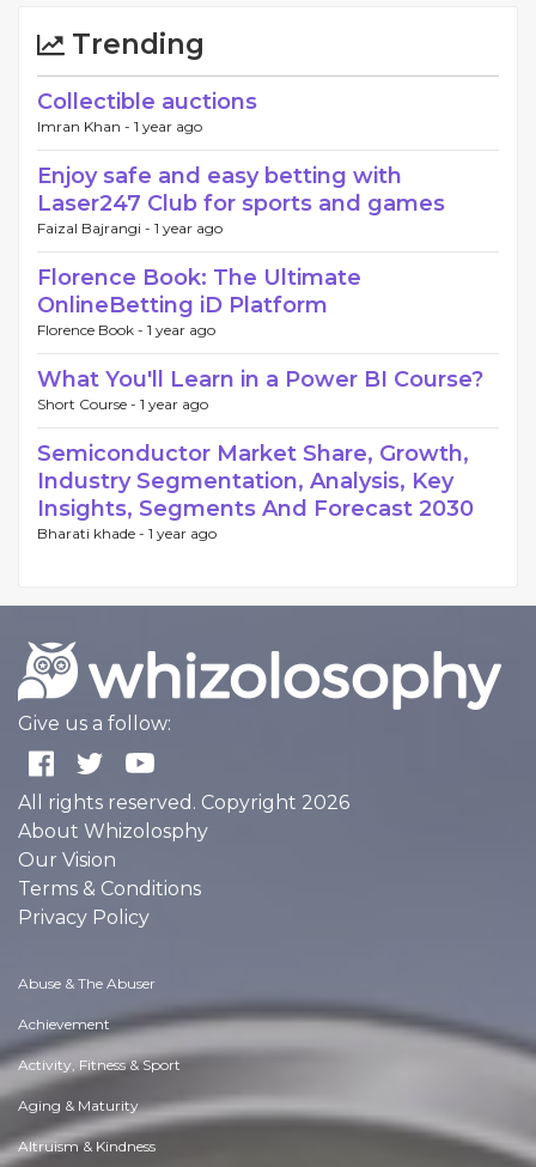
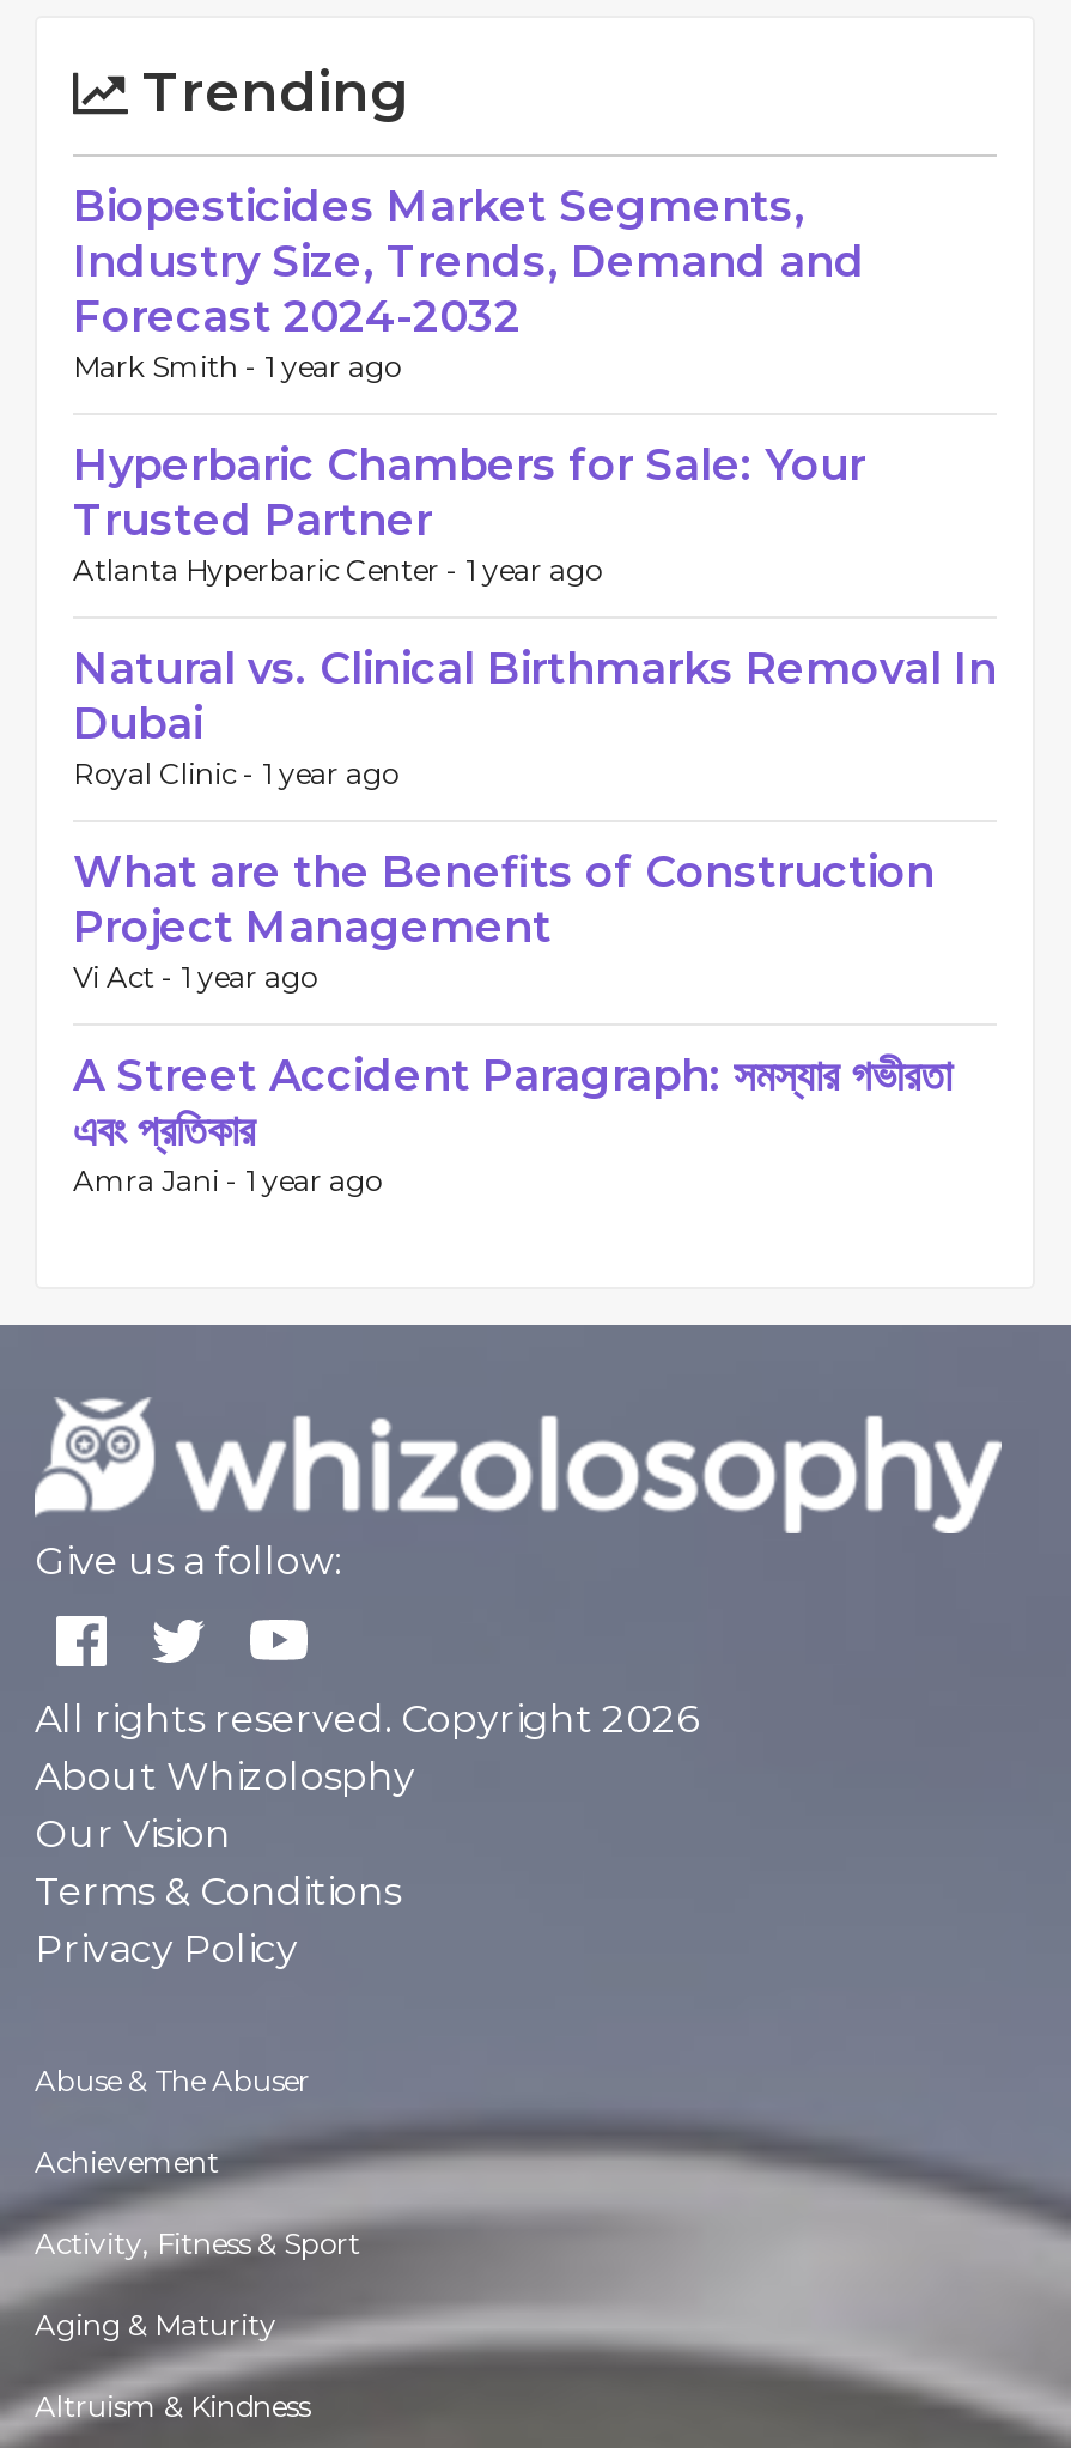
[37,88,257,135] Collectible auctions | Imran Khan - 1 year ago -> [73,180,865,384] Biopesticides Market Segments, | Industry Size, Trends, Demand and | Forecast 2024-2032 | Mark Smith - 1 year ago
[37,163,445,237] Enjoy safe and easy betting with | Laser247 Club for sports and games | Faizal Bajrangi - 1 year ago -> [73,439,865,587] Hyperbaric Chambers for Sale: Your | Trusted Partner | Atlanta Hyperbaric Center - 1 year ago
[37,264,361,338] Florence Book: The Ultimate | OnlineBetting iD Platform | Florence Book - 1 year ago -> [73,642,997,791] Natural vs. Clinical Birthmarks Removal In | Dubai | Royal Clinic - 1 year ago
[37,366,483,413] What You'll Learn in a Power BI Course? | Short Course - 1 year ago -> [73,846,935,994] What are the Benefits of Construction | Project Management | Vi Act - 1 year ago
[37,440,474,542] Semiconductor Market Share, Growth, | Industry Segmentation, Analysis, Key | Insights, Segments And Forecast 2030 | Bharati khade - 1 year ago -> [73,1049,951,1198] A Street Accident Paragraph: সমস্যার গভীরতা | এবং প্রতিকার | Amra Jani - 1 year ago

